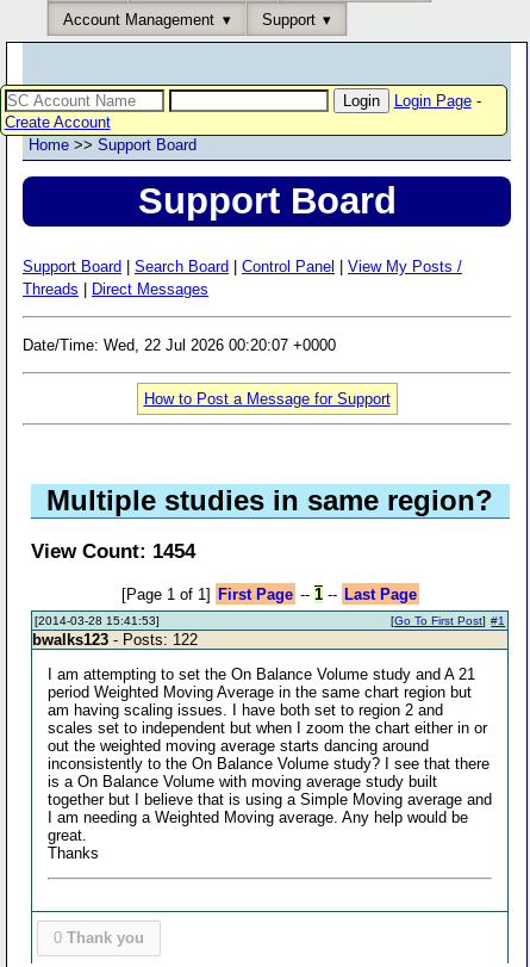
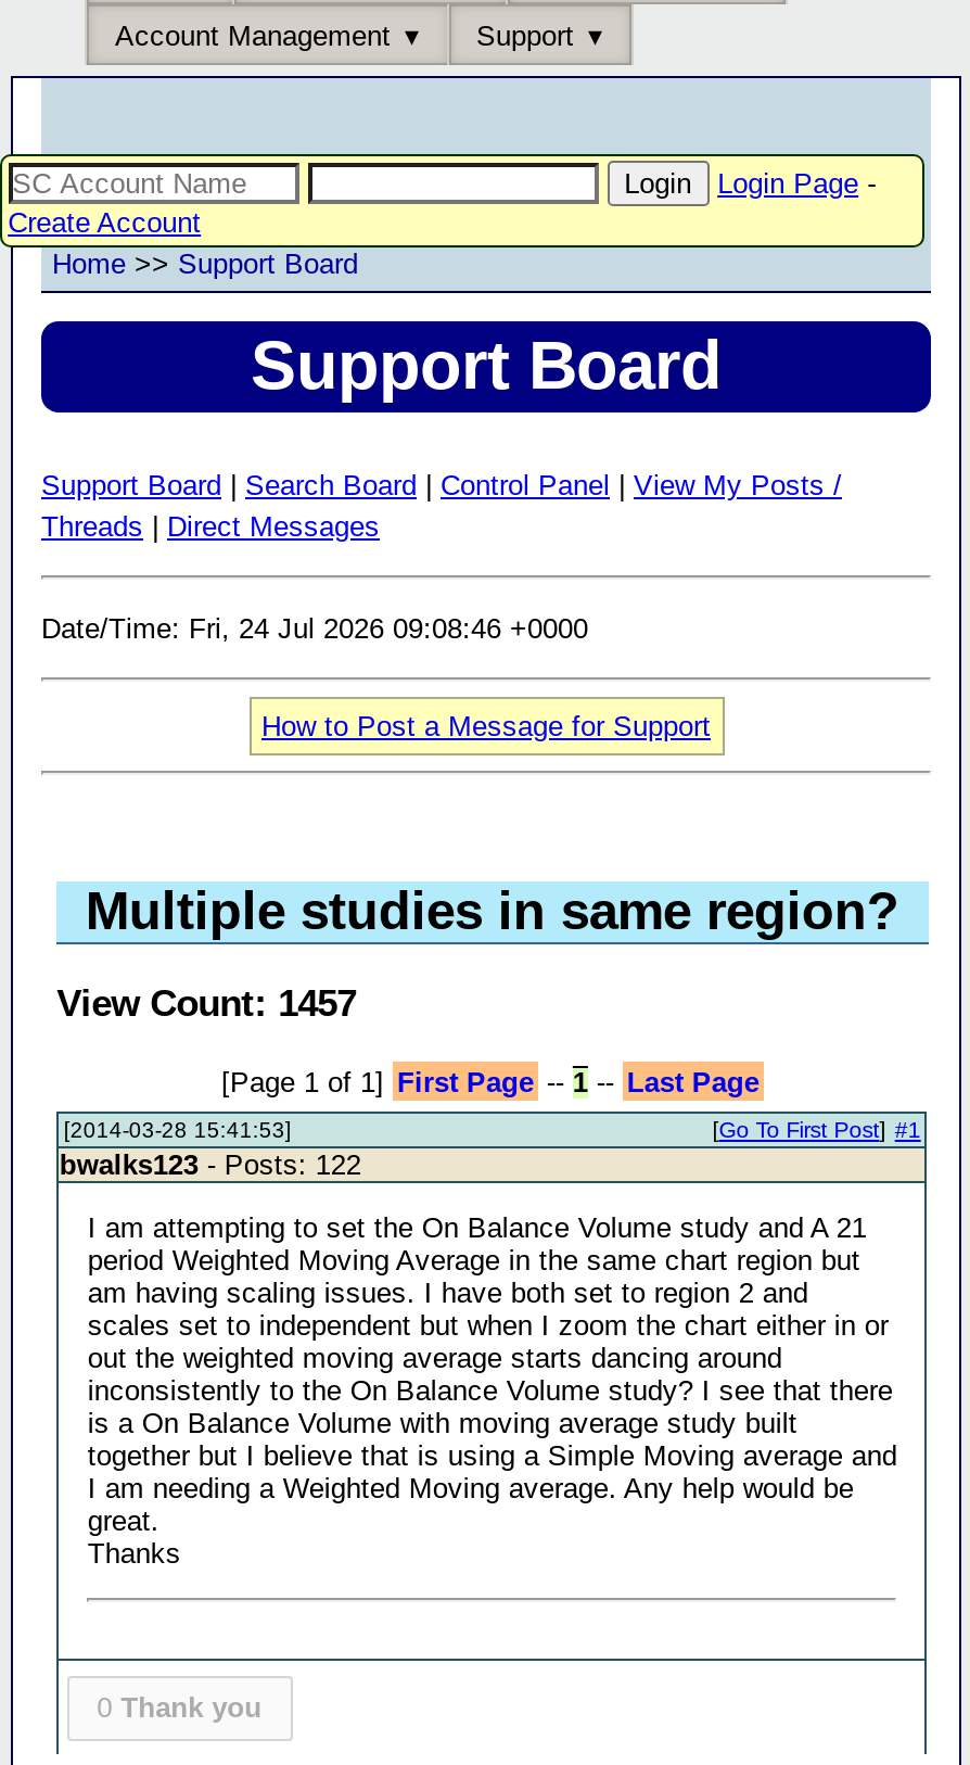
[23,336,336,354] Date/Time: Wed, 22 Jul 2026 00:20:07 +0000 -> [41,612,588,644] Date/Time: Fri, 24 Jul 2026 09:08:46 +0000
[31,539,195,563] View Count: 1454 -> [57,981,356,1025] View Count: 1457

